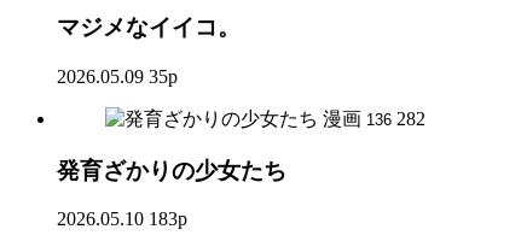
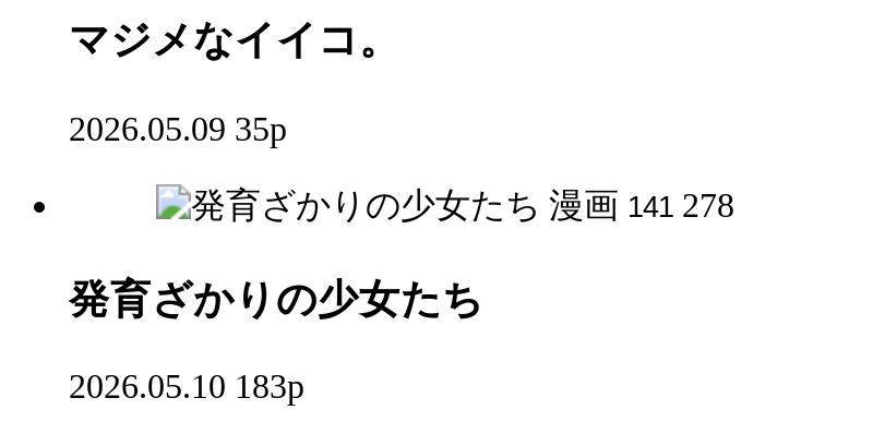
[323,108,425,129] 漫画 136 282 -> [549,186,734,223] 漫画 141 278

